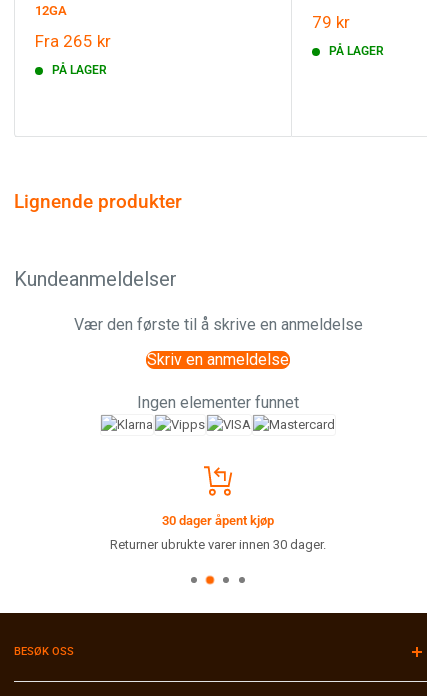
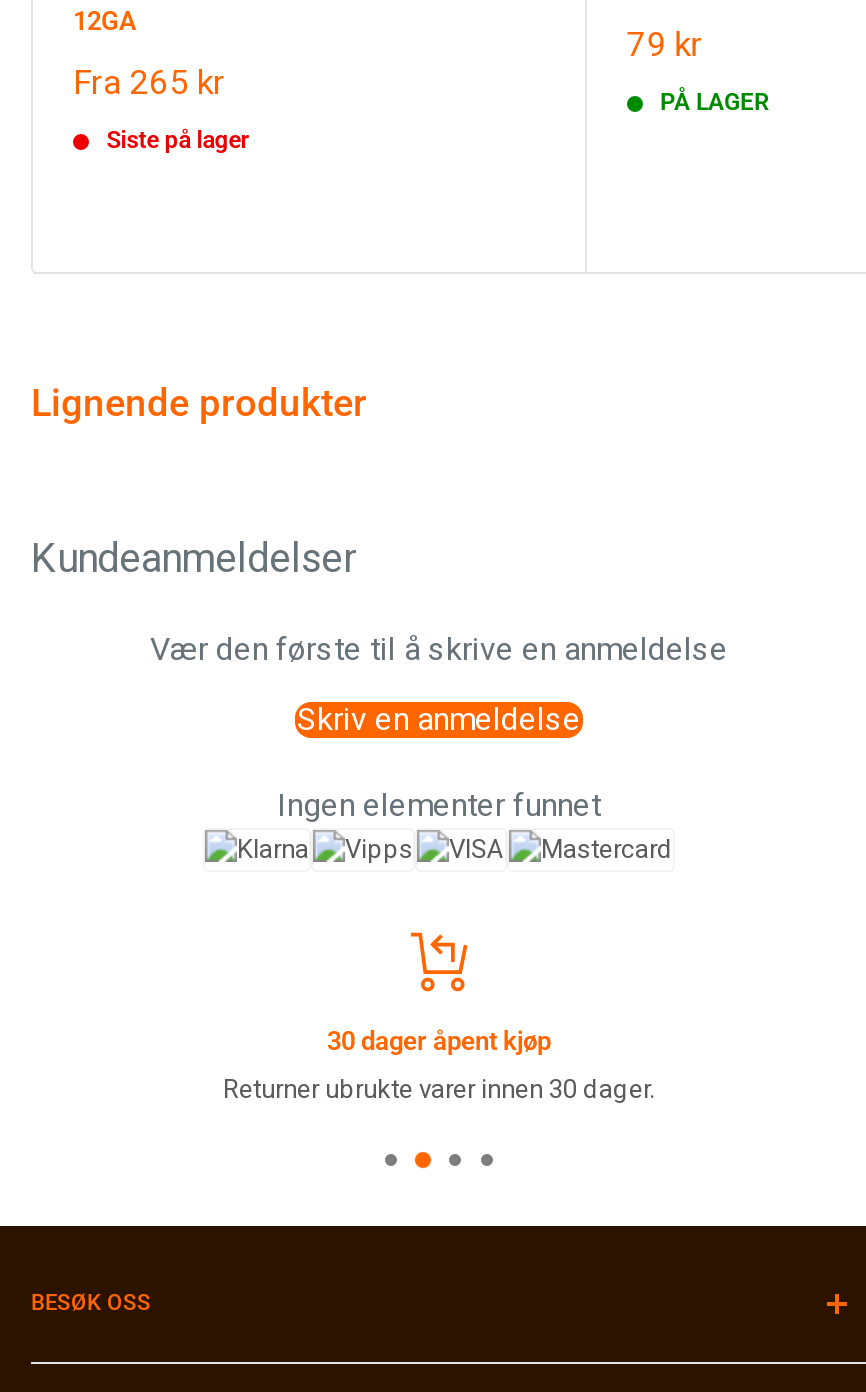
[52,63,107,77] PÅ LAGER -> [107,126,249,154] Siste på lager

